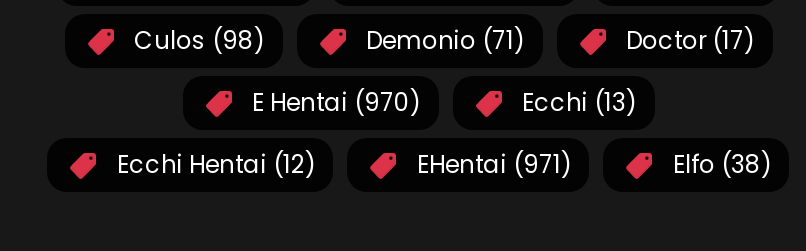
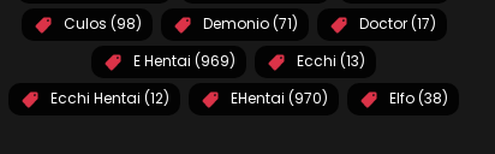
[246,84,420,118] E Hentai (970) -> [130,50,235,71] E Hentai (969)
[411,146,571,180] EHentai (971) -> [227,88,328,108] EHentai (970)

